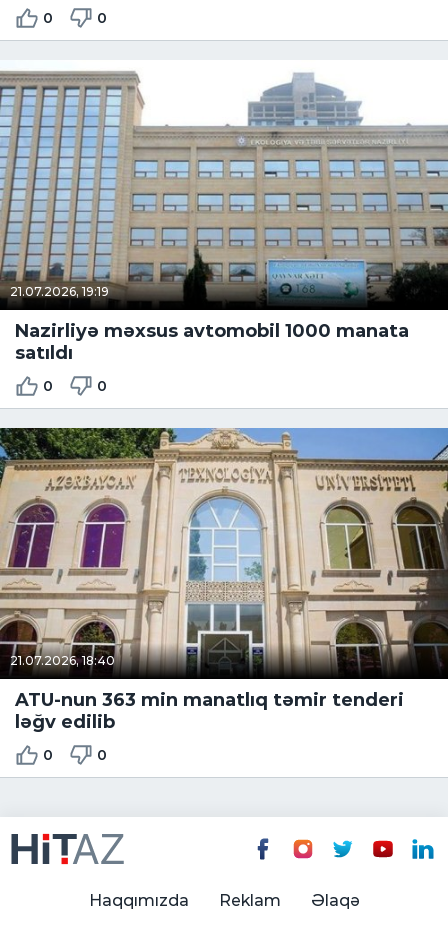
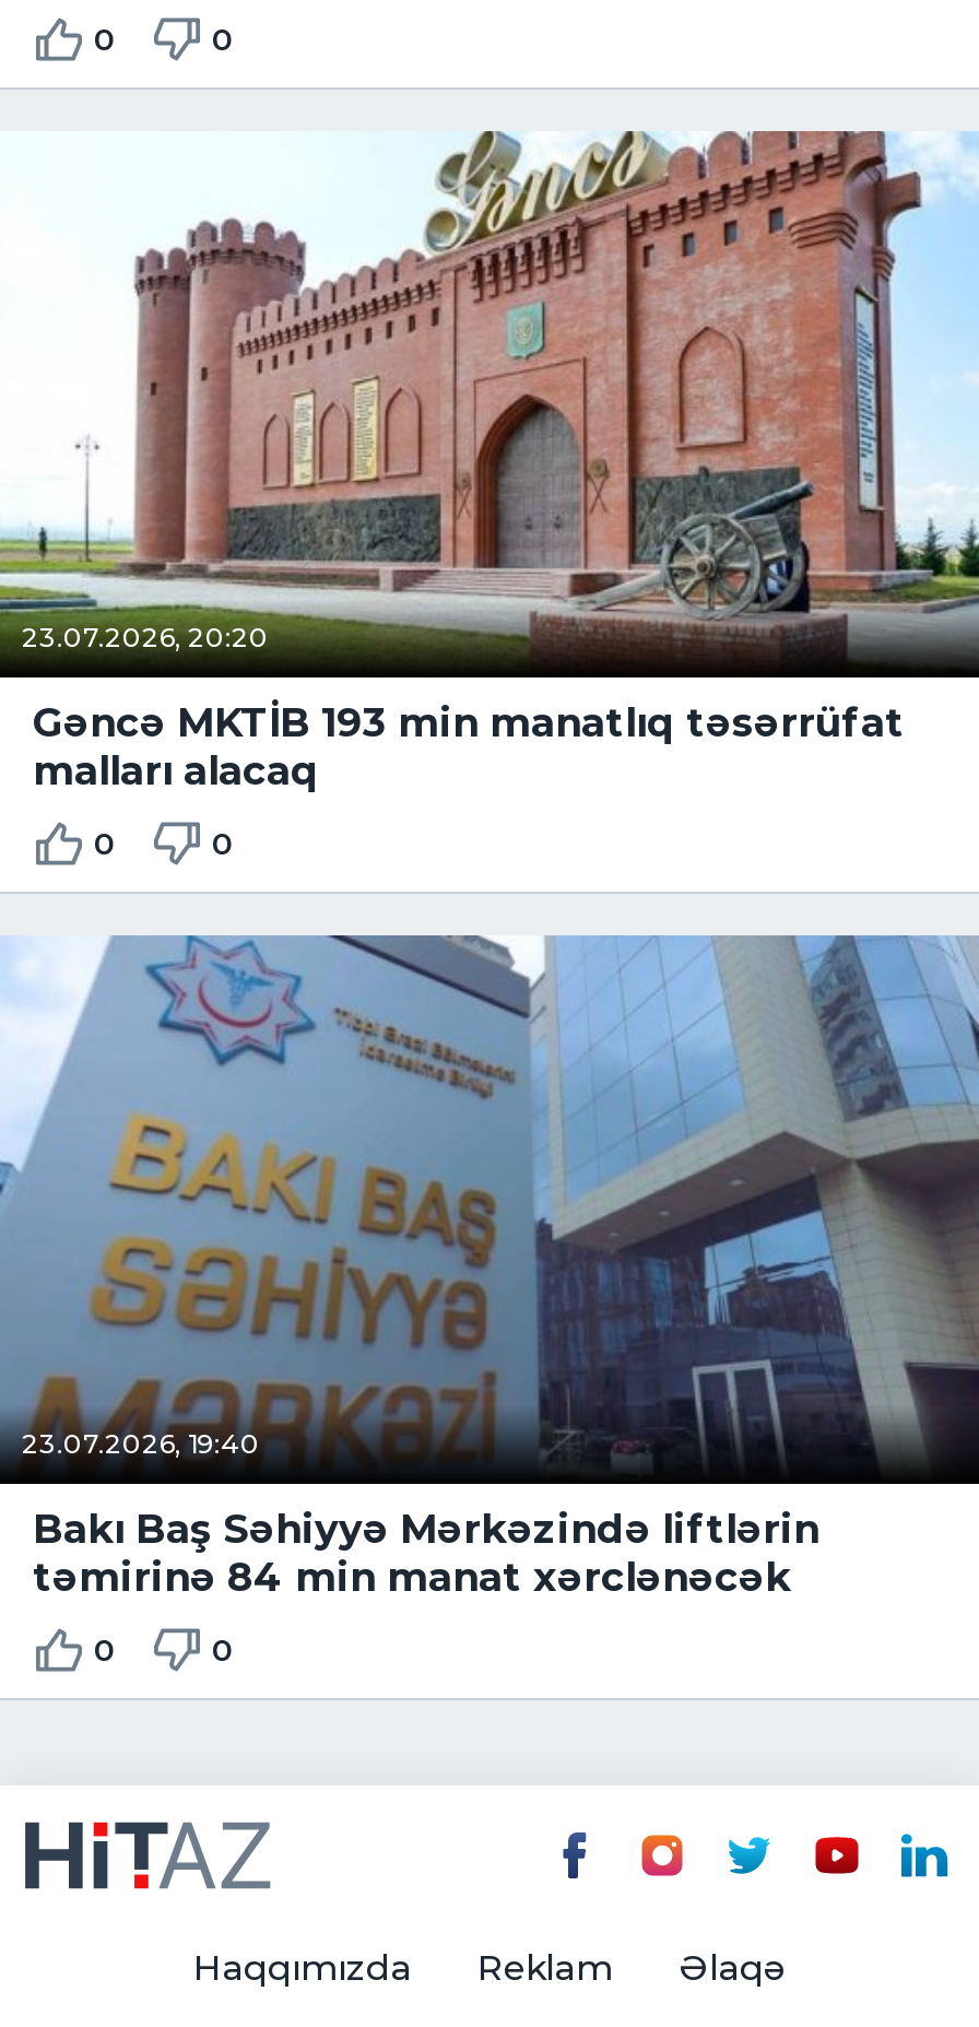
[3,60,445,303] [image] | 21.07.2026, 19:19 -> [7,129,972,667] [image] | 23.07.2026, 20:20
[15,320,409,364] Nazirliyə məxsus avtomobil 1000 manata | satıldı -> [33,700,905,796] Gəncə MKTİB 193 min manatlıq təsərrüfat | malları alacaq
[3,427,445,673] [image] | 21.07.2026, 18:40 -> [7,933,972,1469] [image] | 23.07.2026, 19:40
[15,689,404,733] ATU-nun 363 min manatlıq təmir tenderi | ləğv edilib -> [33,1506,819,1602] Bakı Baş Səhiyyə Mərkəzində liftlərin | təmirinə 84 min manat xərclənəcək

